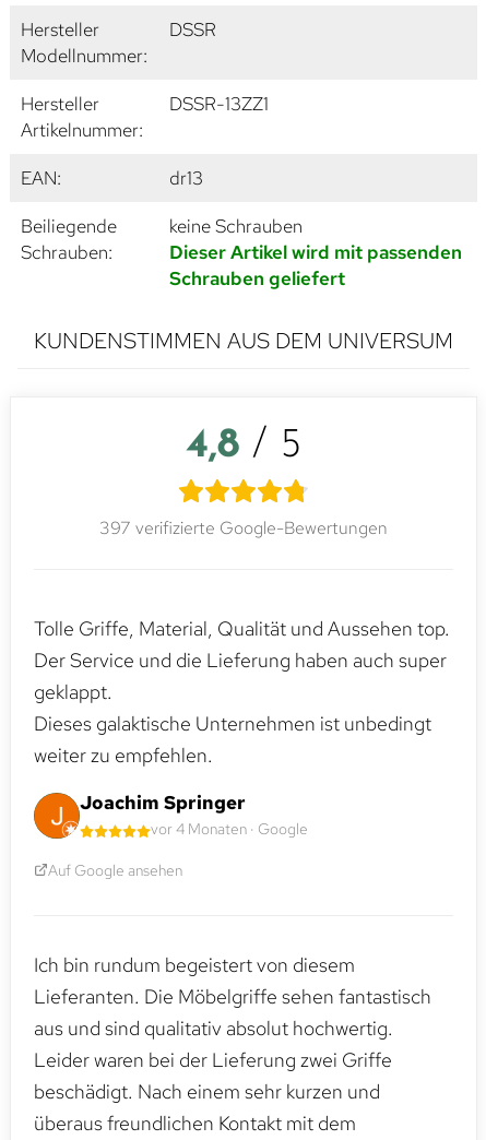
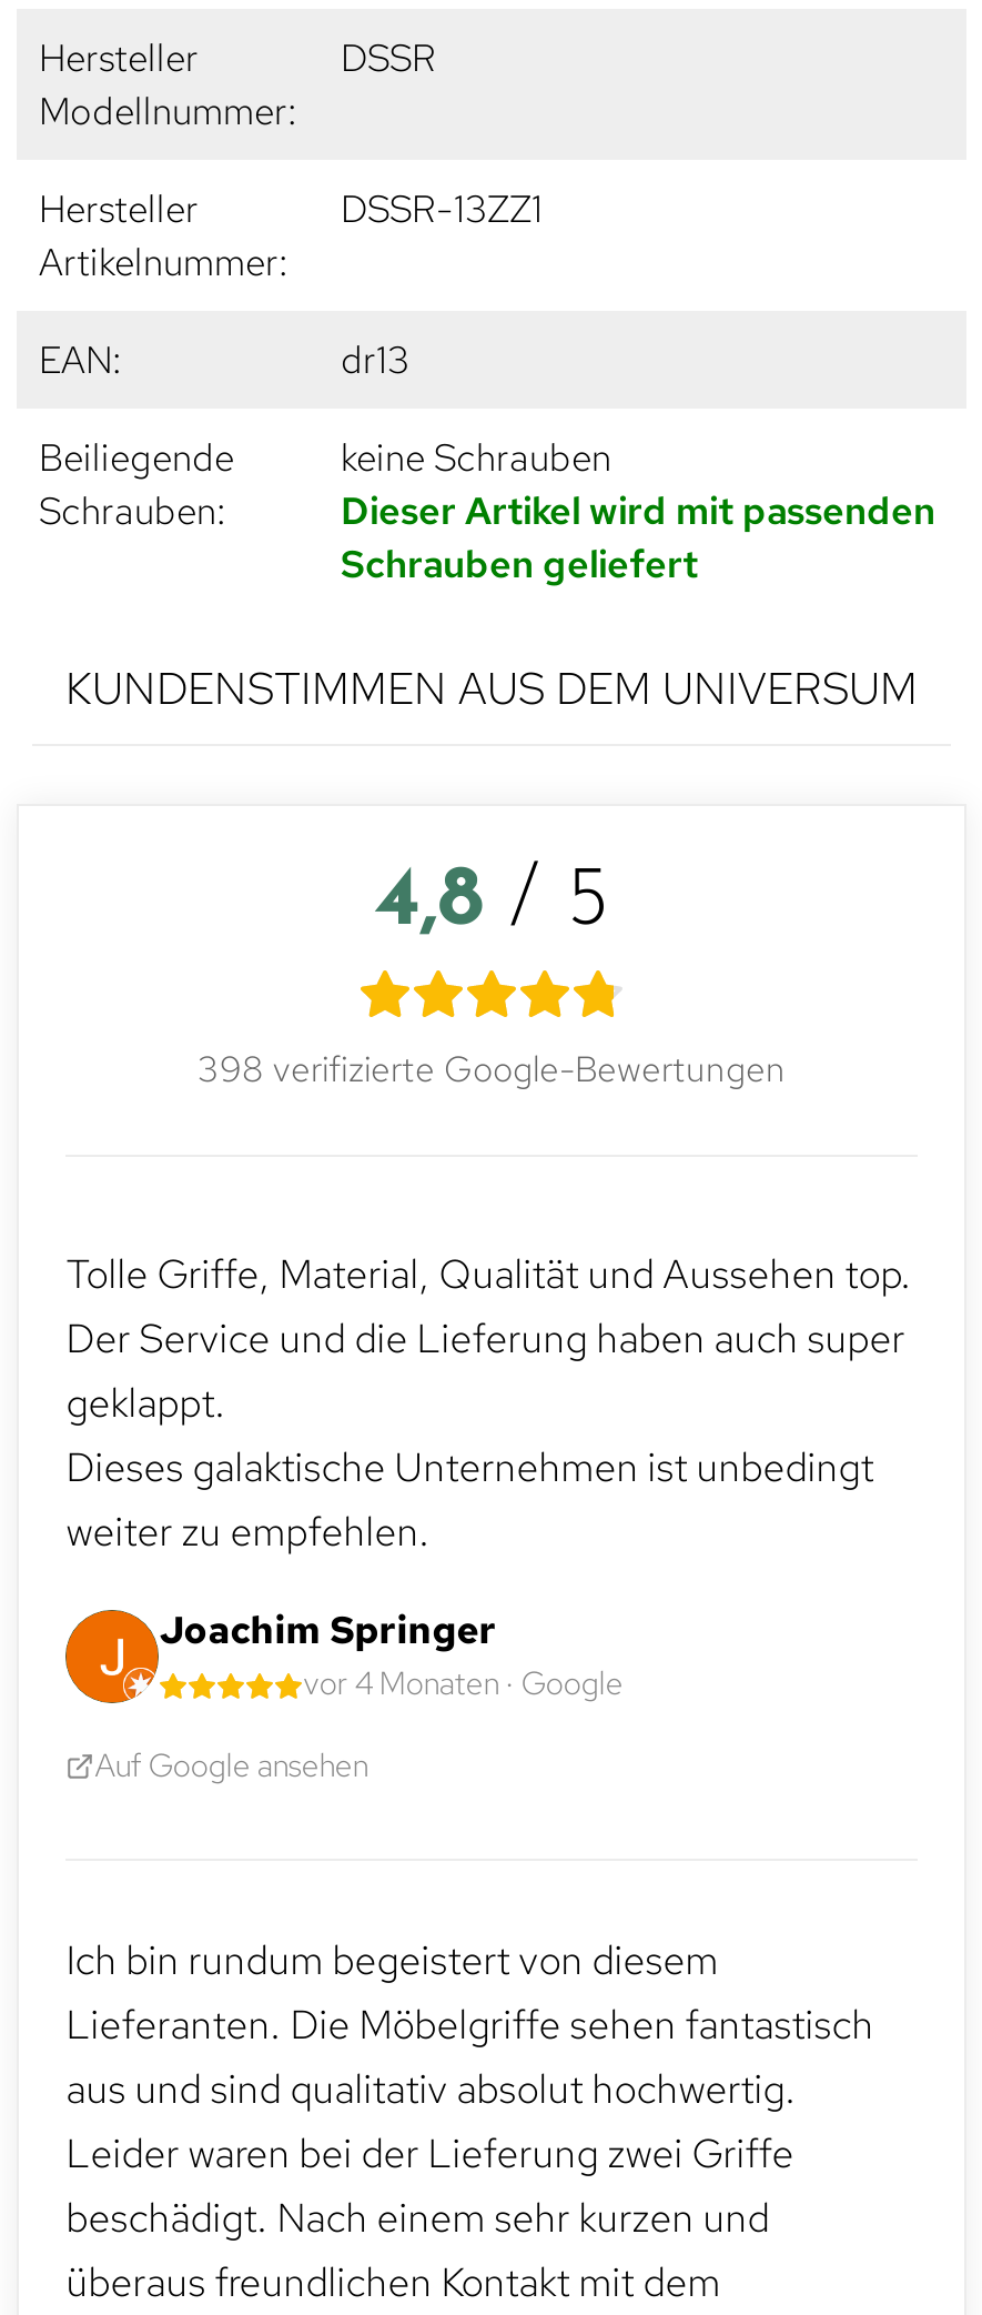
[99,516,388,539] 397 verifizierte Google-Bewertungen -> [198,1047,786,1093] 398 verifizierte Google-Bewertungen

